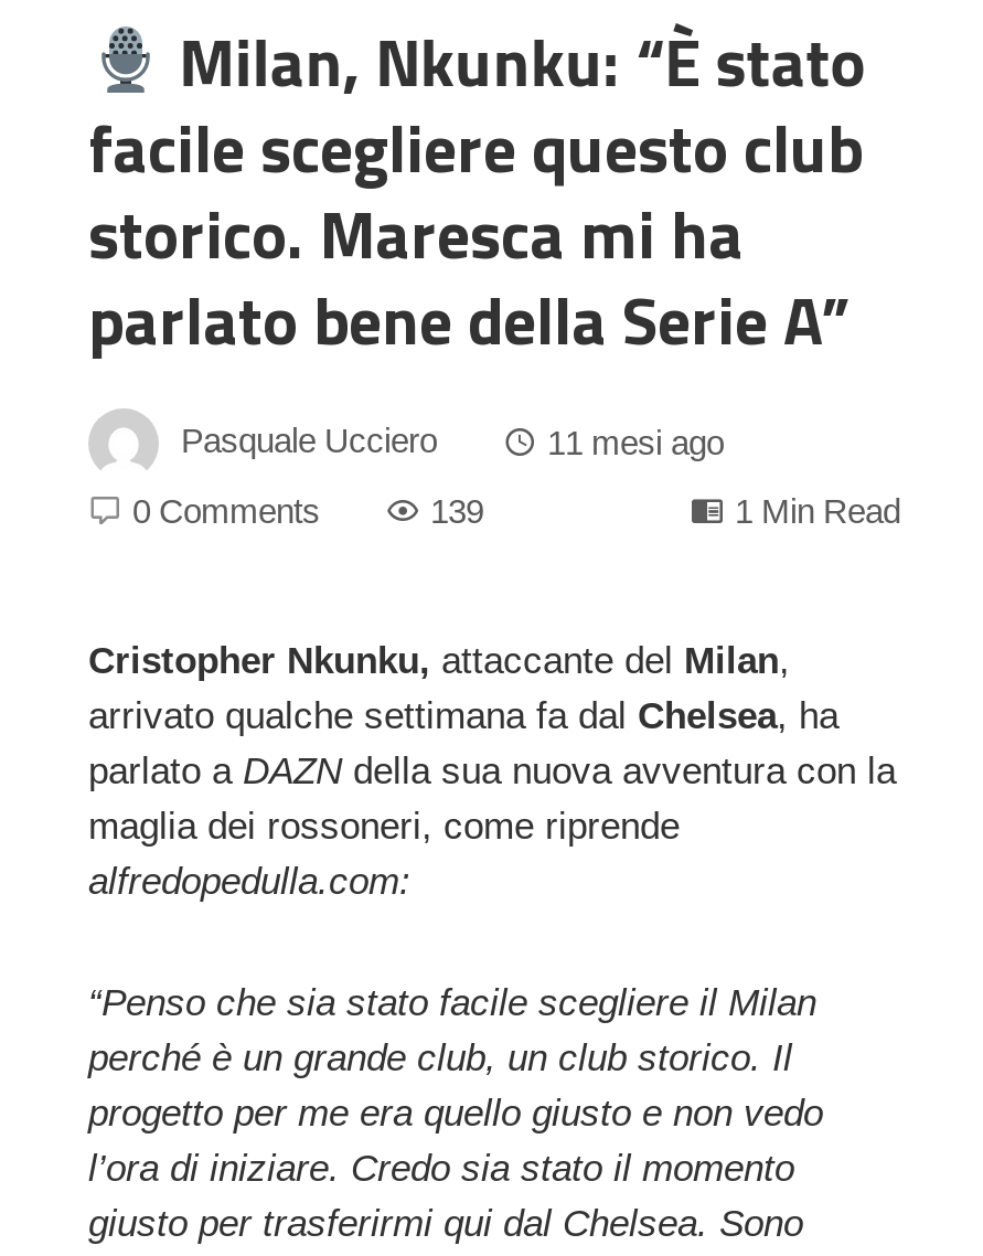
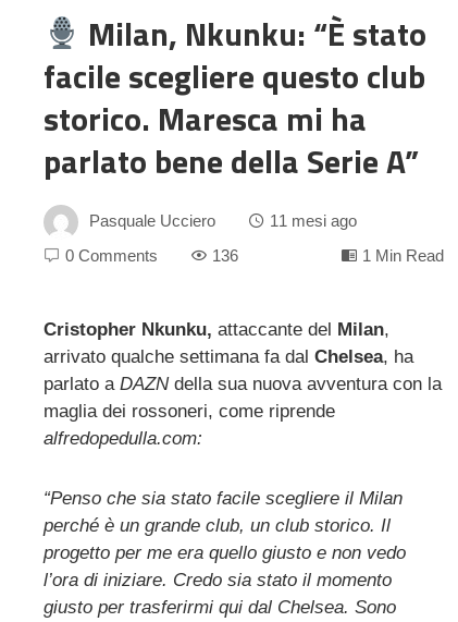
[430,493,483,531] 139 -> [212,246,238,264] 136

